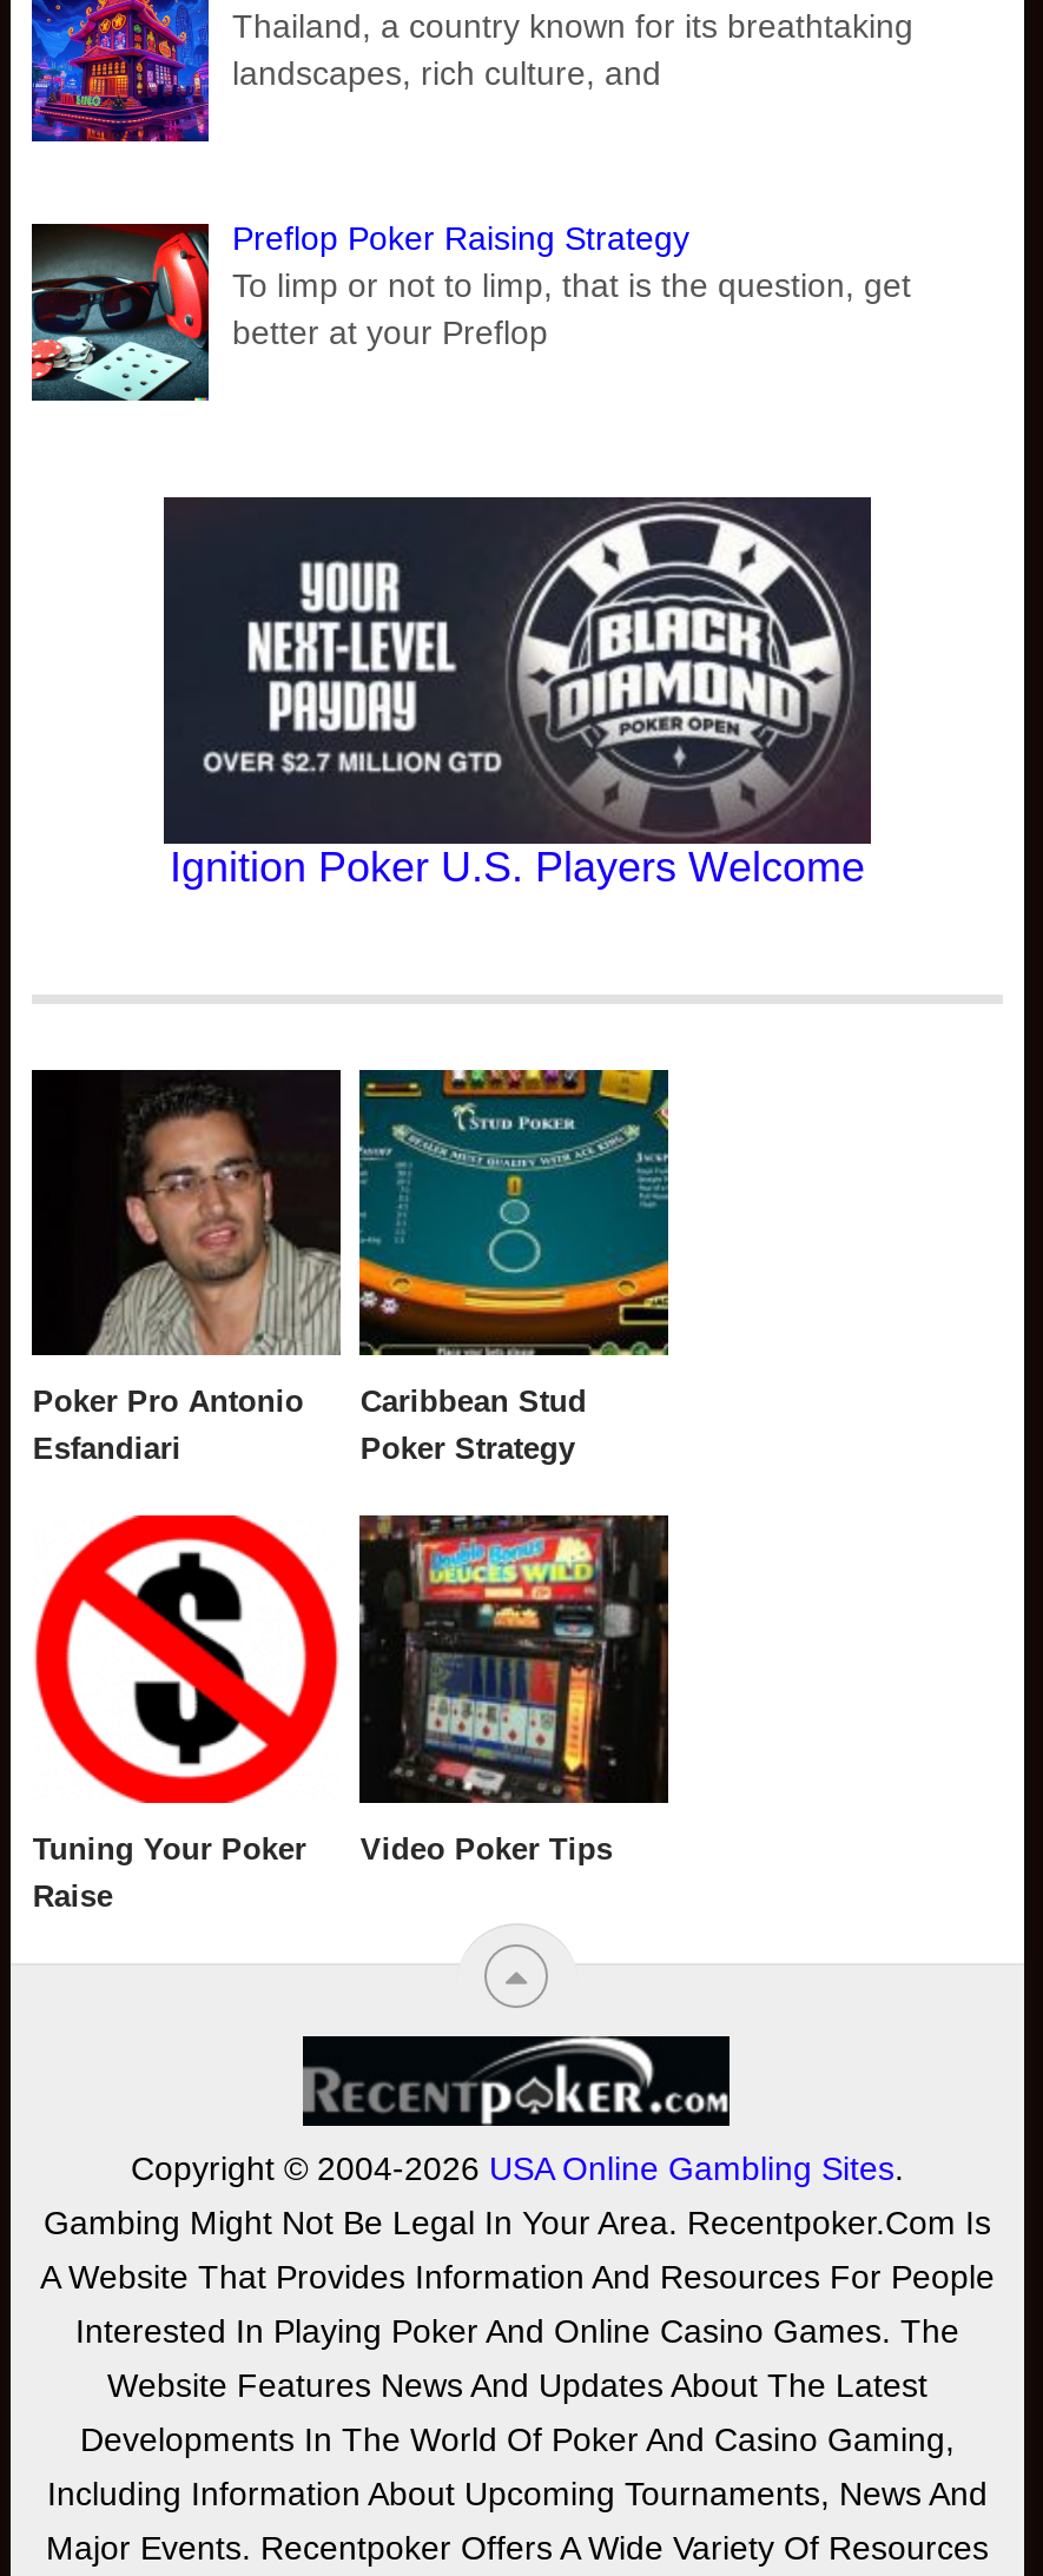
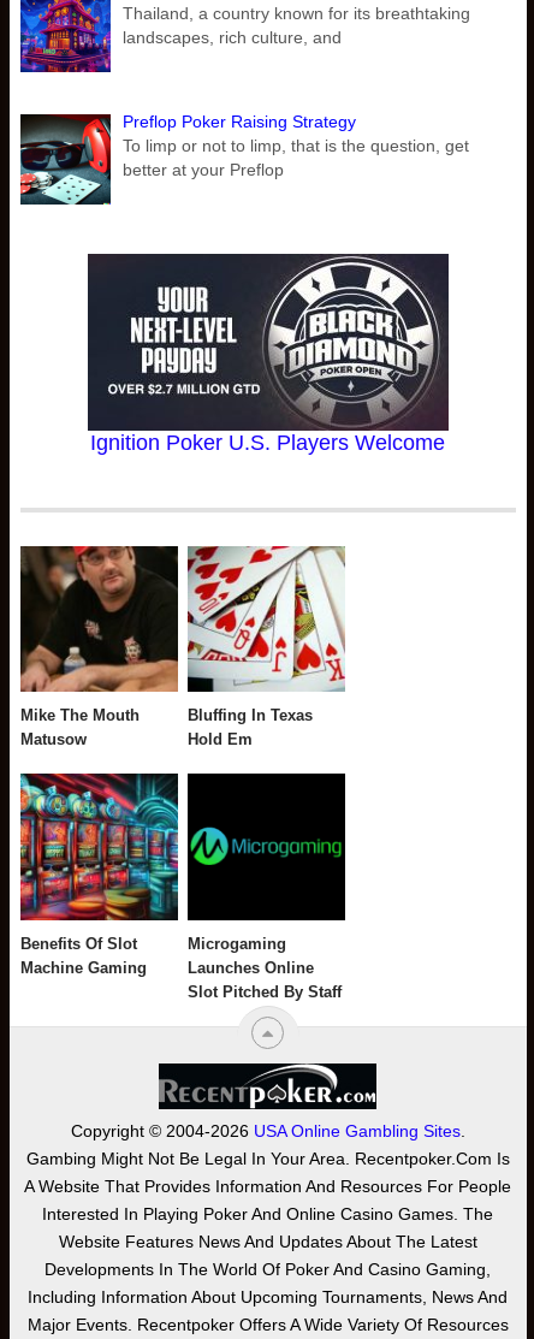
[32,1068,341,1467] [image] | Poker Pro Antonio | Esfandiari -> [19,545,178,749] [image] | Mike The Mouth | Matusow
[357,1068,671,1467] [image] | Caribbean Stud | Poker Strategy -> [186,545,345,749] [image] | Bluffing In Texas | Hold Em
[32,1513,341,1913] [image] | Tuning Your Poker | Raise -> [19,772,179,977] [image] | Benefits Of Slot | Machine Gaming
[359,1513,668,1866] [image] | Video Poker Tips -> [188,774,345,1001] [image] | Microgaming | Launches Online | Slot Pitched By Staff

